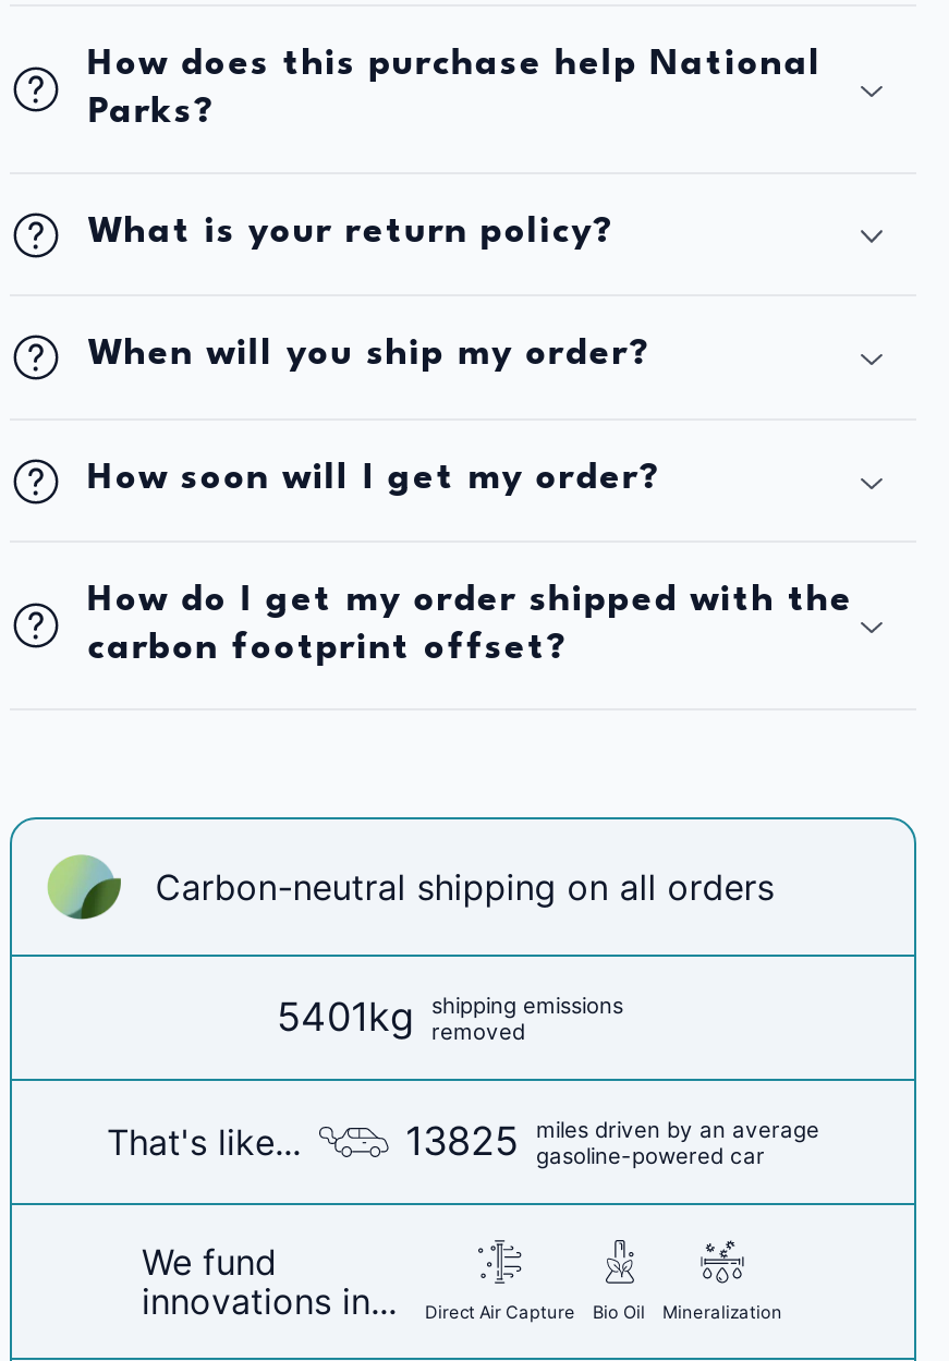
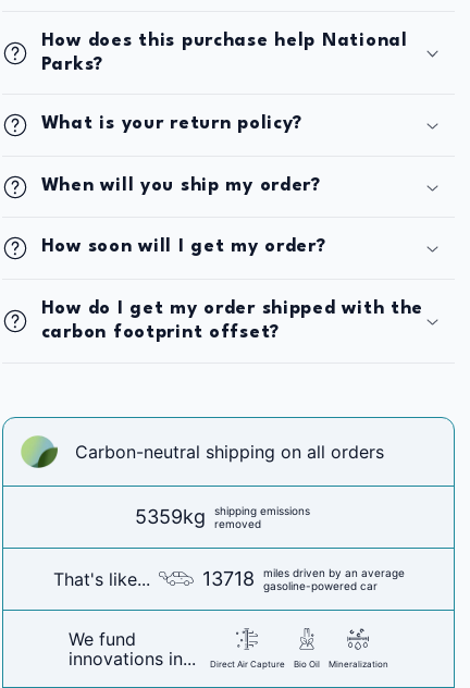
[277,992,623,1044] 5401kg shipping emissions removed -> [134,503,310,530] 5359kg shipping emissions removed
[405,1116,819,1168] 13825 miles driven by an average gasoline-powered car -> [202,566,404,592] 13718 miles driven by an average gasoline-powered car

